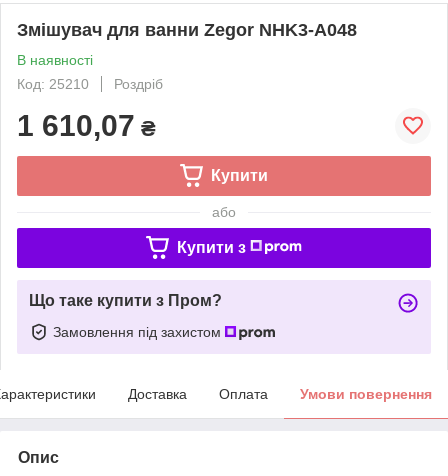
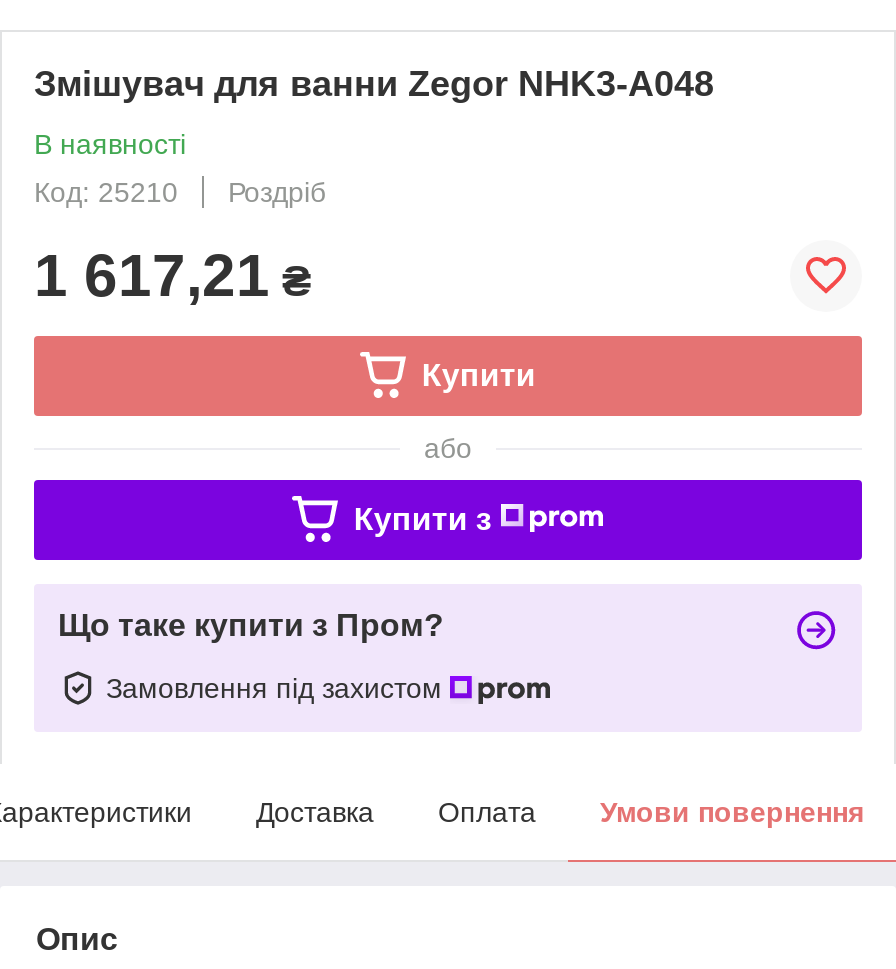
[17,109,156,142] 1 610,07 ₴ -> [34,242,312,308] 1 617,21 ₴

